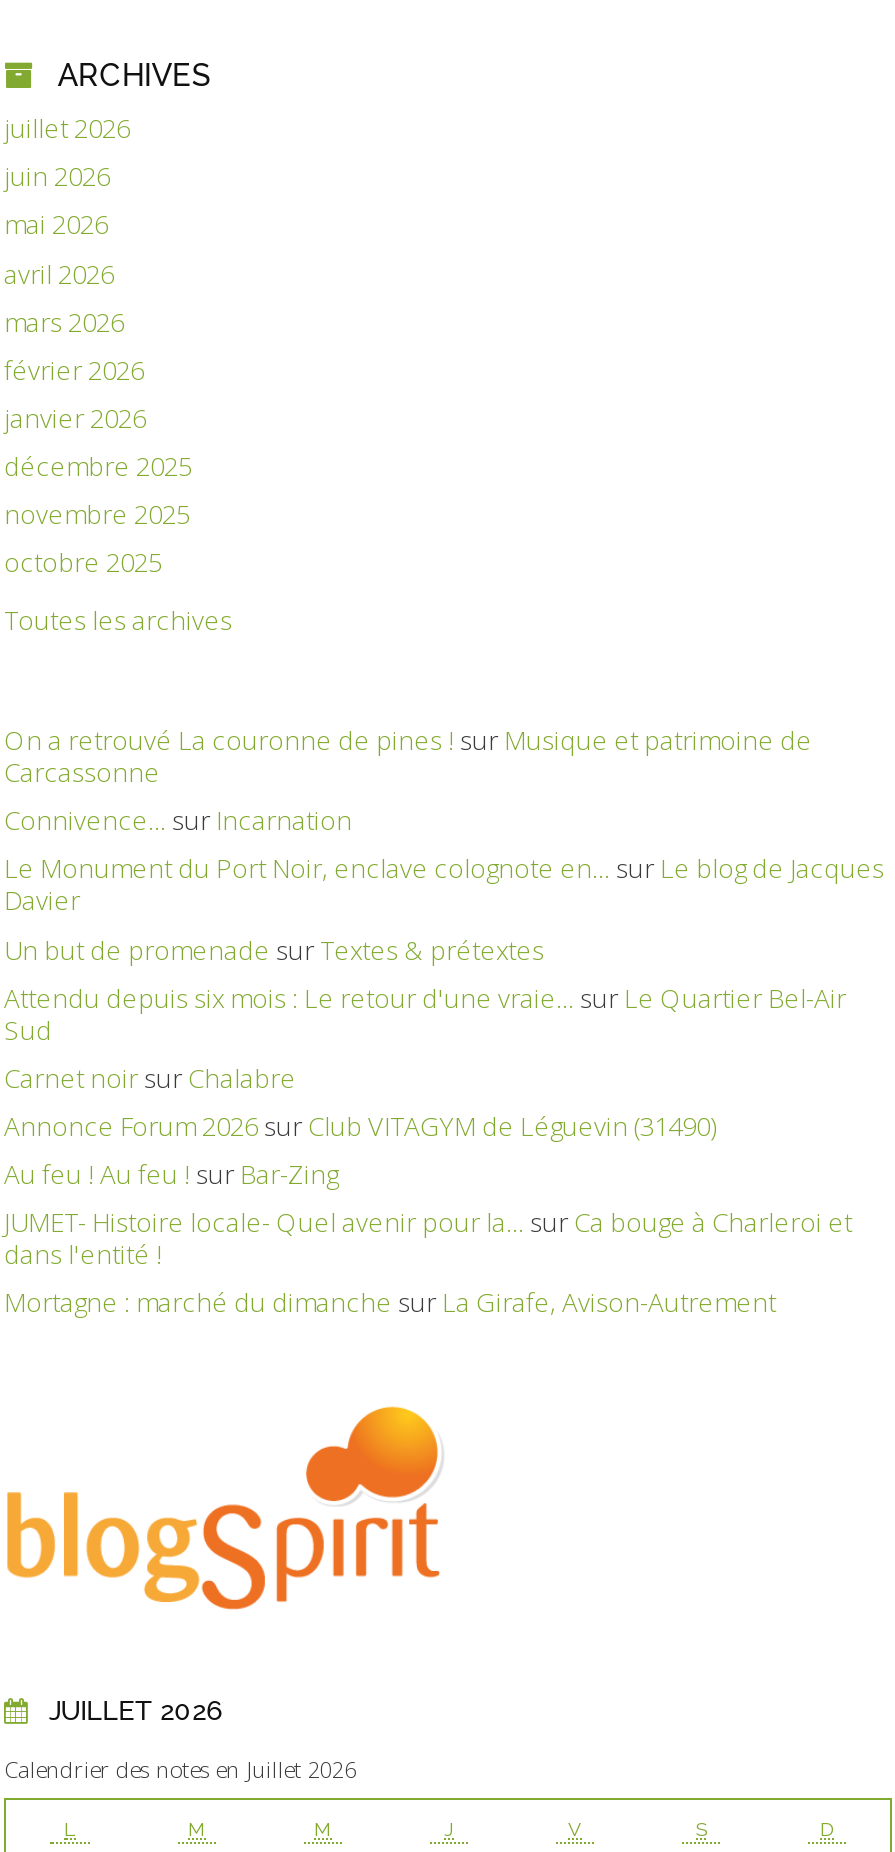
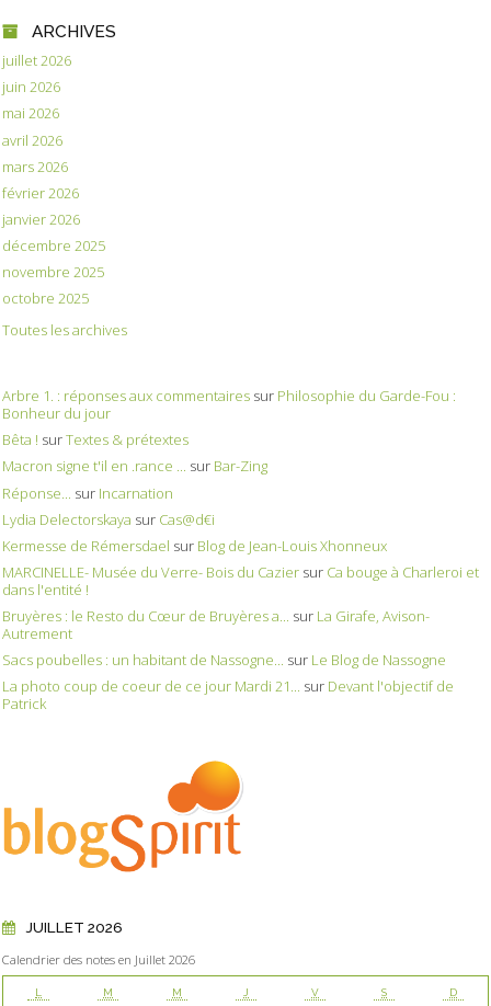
[4,722,884,1240] On a retrouvé La couronne de pines ! sur Musique et patrimoine de | Carcassonne | Connivence... sur Incarnation | Le Monument du Port Noir, enclave colognote en... sur Le blog de Jacques | Davier | Un but de promenade sur Textes & prétextes | Attendu depuis six mois : Le retour d'une vraie... sur Le Quartier Bel-Air | Sud | Carnet noir sur Chalabre | Annonce Forum 2026 sur Club VITAGYM de Léguevin (31490) | Au feu ! Au feu ! sur Bar-Zing | JUMET- Histoire locale- Quel avenir pour la... sur Ca bouge à Charleroi et -> [2,386,479,582] Arbre 1. : réponses aux commentaires sur Philosophie du Garde-Fou : | Bonheur du jour | Bêta ! sur Textes & prétextes | Macron signe t'il en .rance ... sur Bar-Zing | Réponse... sur Incarnation | Lydia Delectorskaya sur Cas@d€i | Kermesse de Rémersdael sur Blog de Jean-Louis Xhonneux | MARCINELLE- Musée du Verre- Bois du Cazier sur Ca bouge à Charleroi et
moved [4,1236,162,1272] -> [2,580,89,599]: dans l'entité !
[4,1285,776,1321] Mortagne : marché du dimanche sur La Girafe, Avison-Autrement -> [2,606,454,714] Bruyères : le Resto du Cœur de Bruyères a... sur La Girafe, Avison- | Autrement | Sacs poubelles : un habitant de Nassogne... sur Le Blog de Nassogne | La photo coup de coeur de ce jour Mardi 21... sur Devant l'objectif de | Patrick

